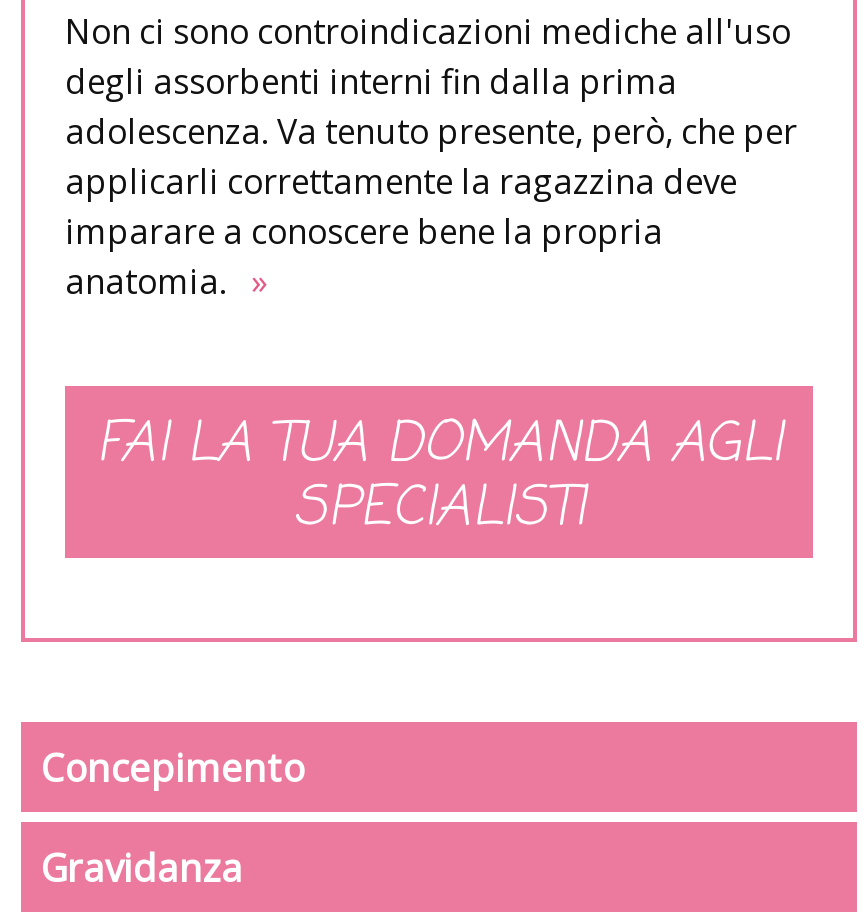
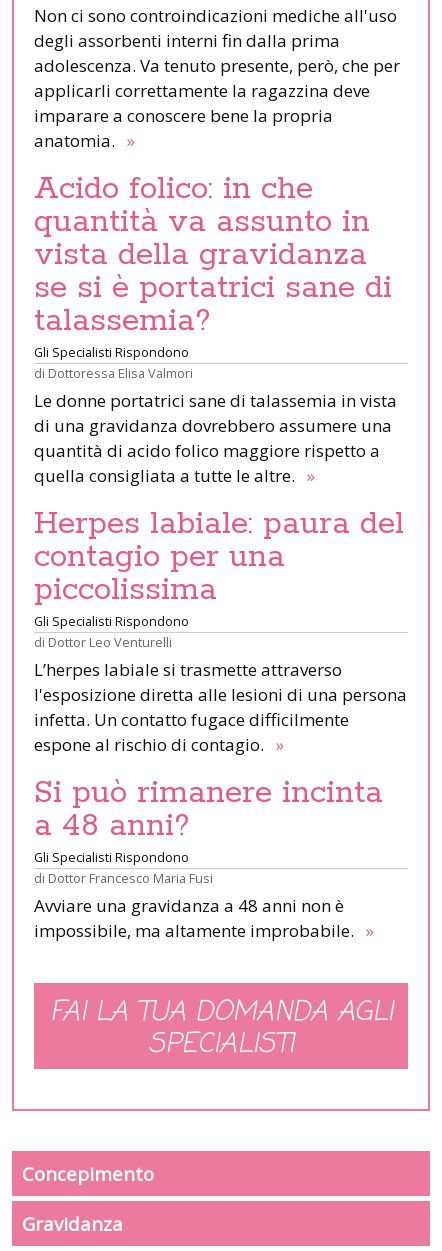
none -> [34,169,407,942] Acido folico: in che | quantità va assunto in | vista della gravidanza | se si è portatrici sane di | talassemia? | Gli Specialisti Rispondono | di Dottoressa Elisa Valmori | Le donne portatrici sane di talassemia in vista | di una gravidanza dovrebbero assumere una | quantità di acido folico maggiore rispetto a | quella consigliata a tutte le altre.» | Herpes labiale: paura del | contagio per una | piccolissima | Gli Specialisti Rispondono | di Dottor Leo Venturelli | L’herpes labiale si trasmette attraverso | l'esposizione diretta alle lesioni di una persona | infetta. Un contatto fugace difficilmente | espone al rischio di contagio.» | Si può rimanere incinta | a 48 anni? | Gli Specialisti Rispondono | di Dottor Francesco Maria Fusi | Avviare una gravidanza a 48 anni non è | impossibile, ma altamente improbabile.»

